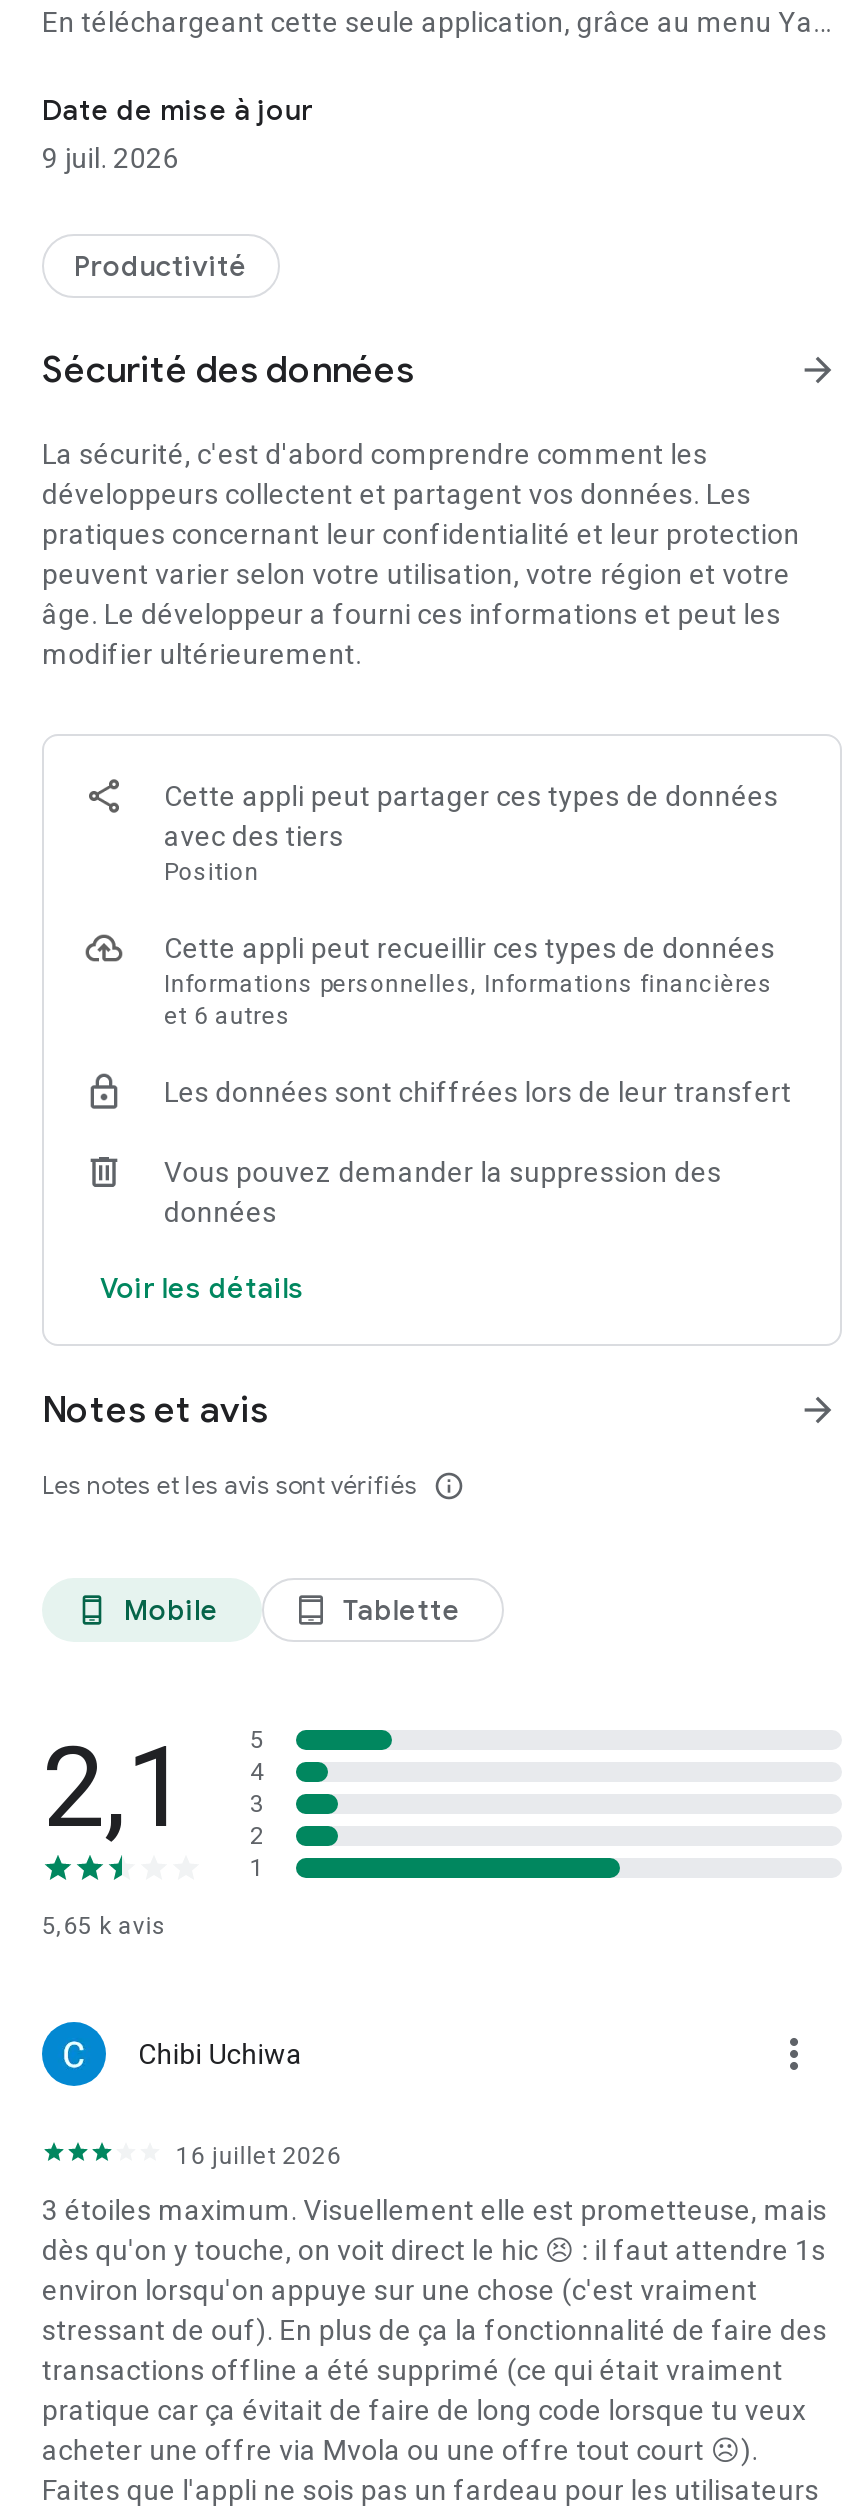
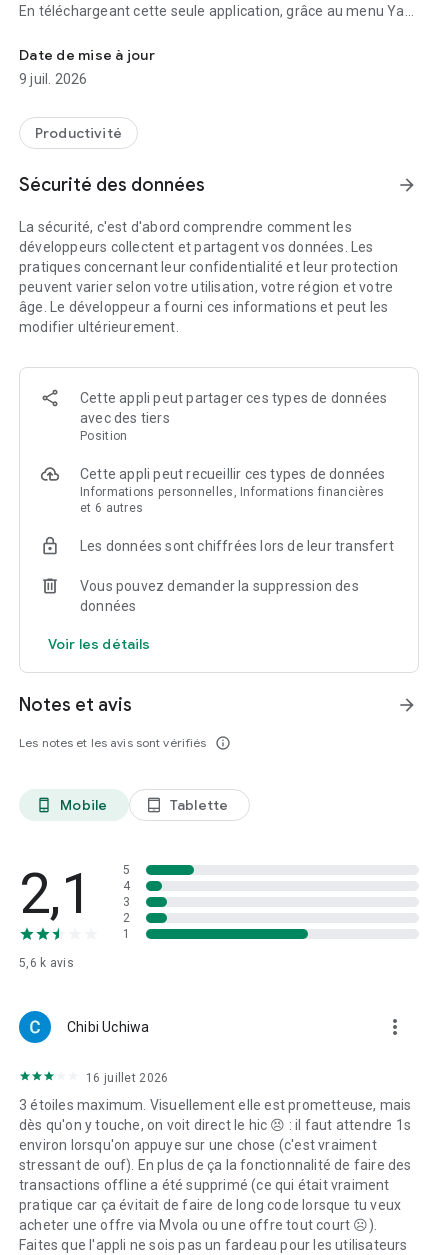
[42,1912,167,1940] 5,65 k avis -> [19,956,74,970] 5,6 k avis

